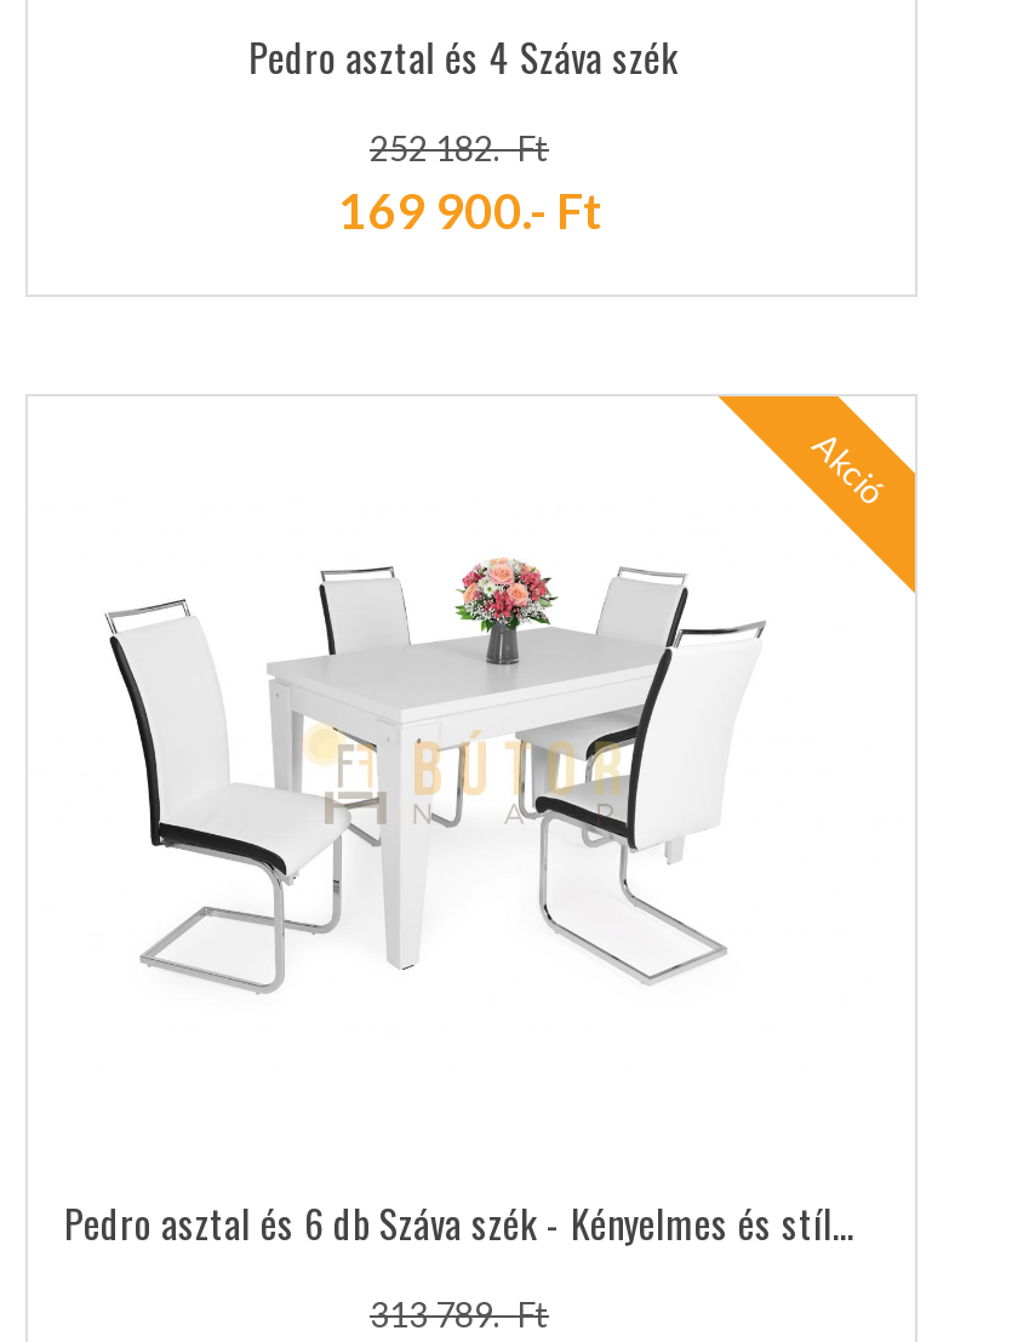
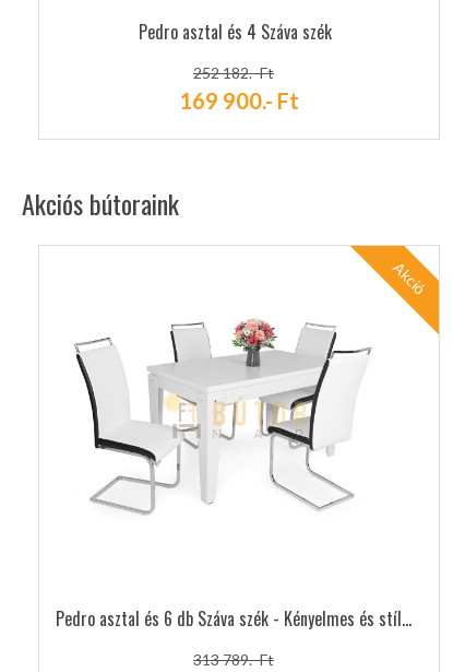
none -> [22,184,179,223] Akciós bútoraink

